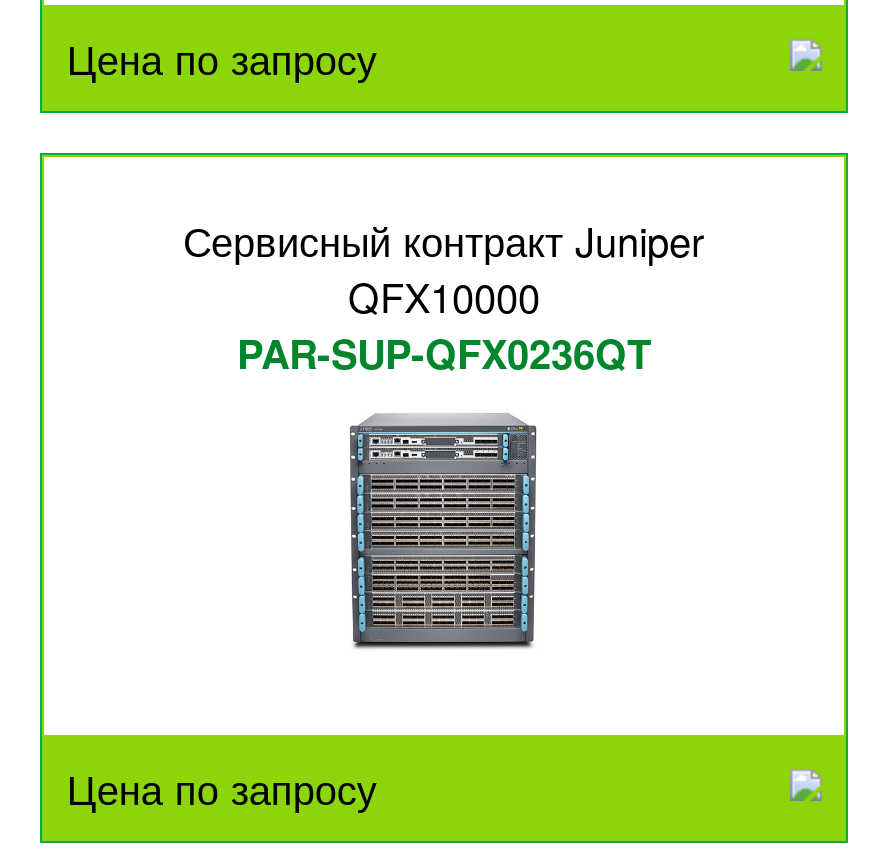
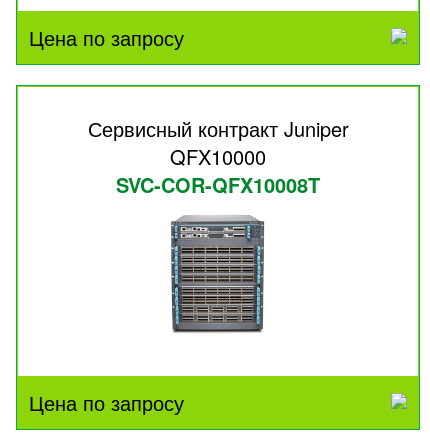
[237,322,651,380] PAR-SUP-QFX0236QT -> [116,170,320,199] SVC-COR-QFX10008T

